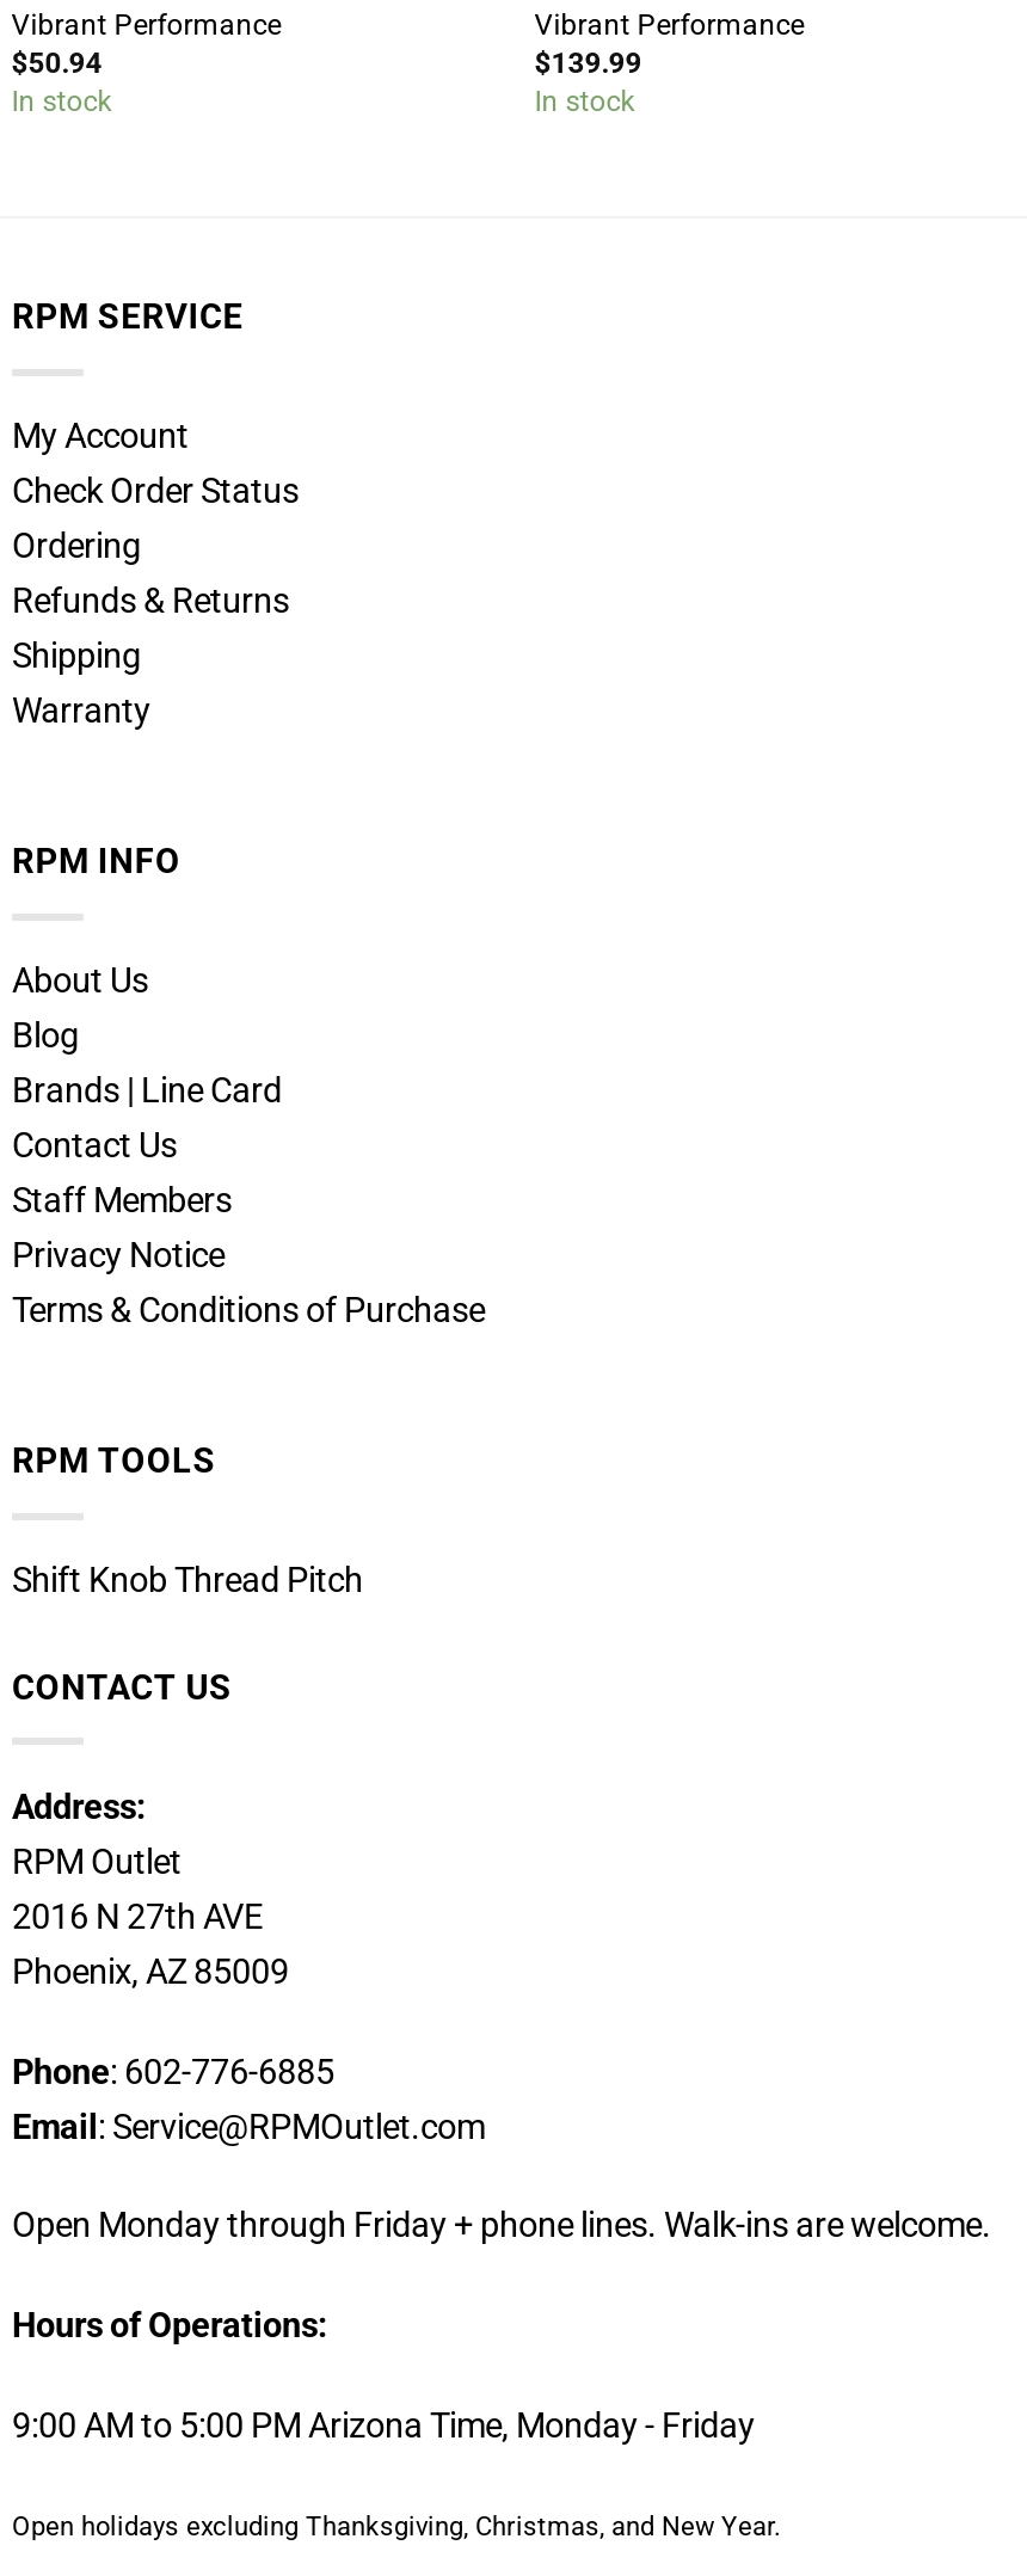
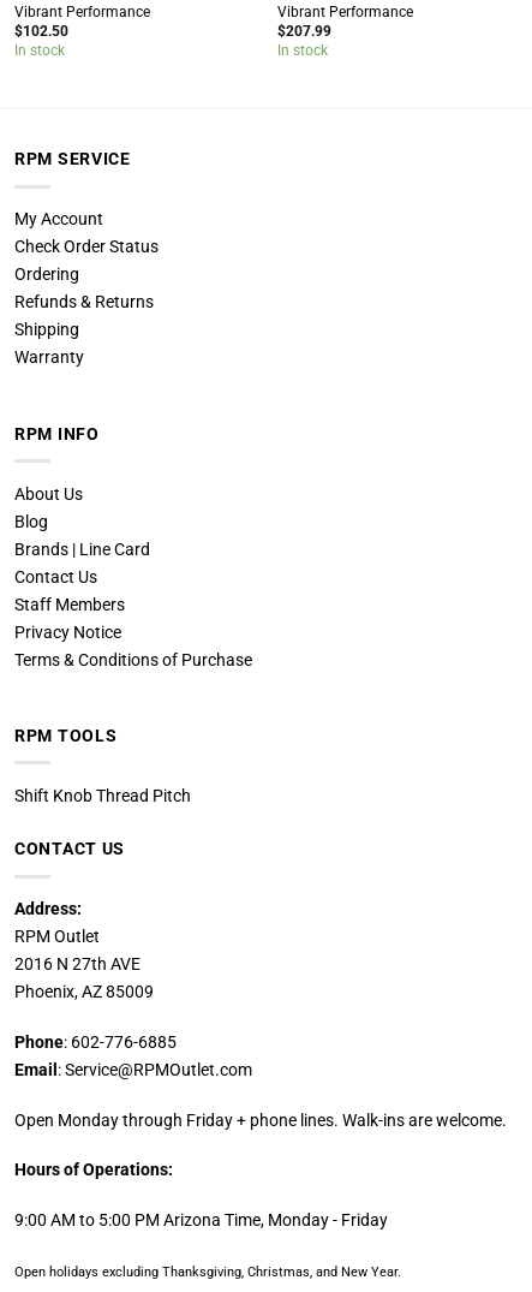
[11,46,102,79] $50.94 -> [14,23,68,40] $102.50
[535,46,642,79] $139.99 -> [277,23,331,40] $207.99

